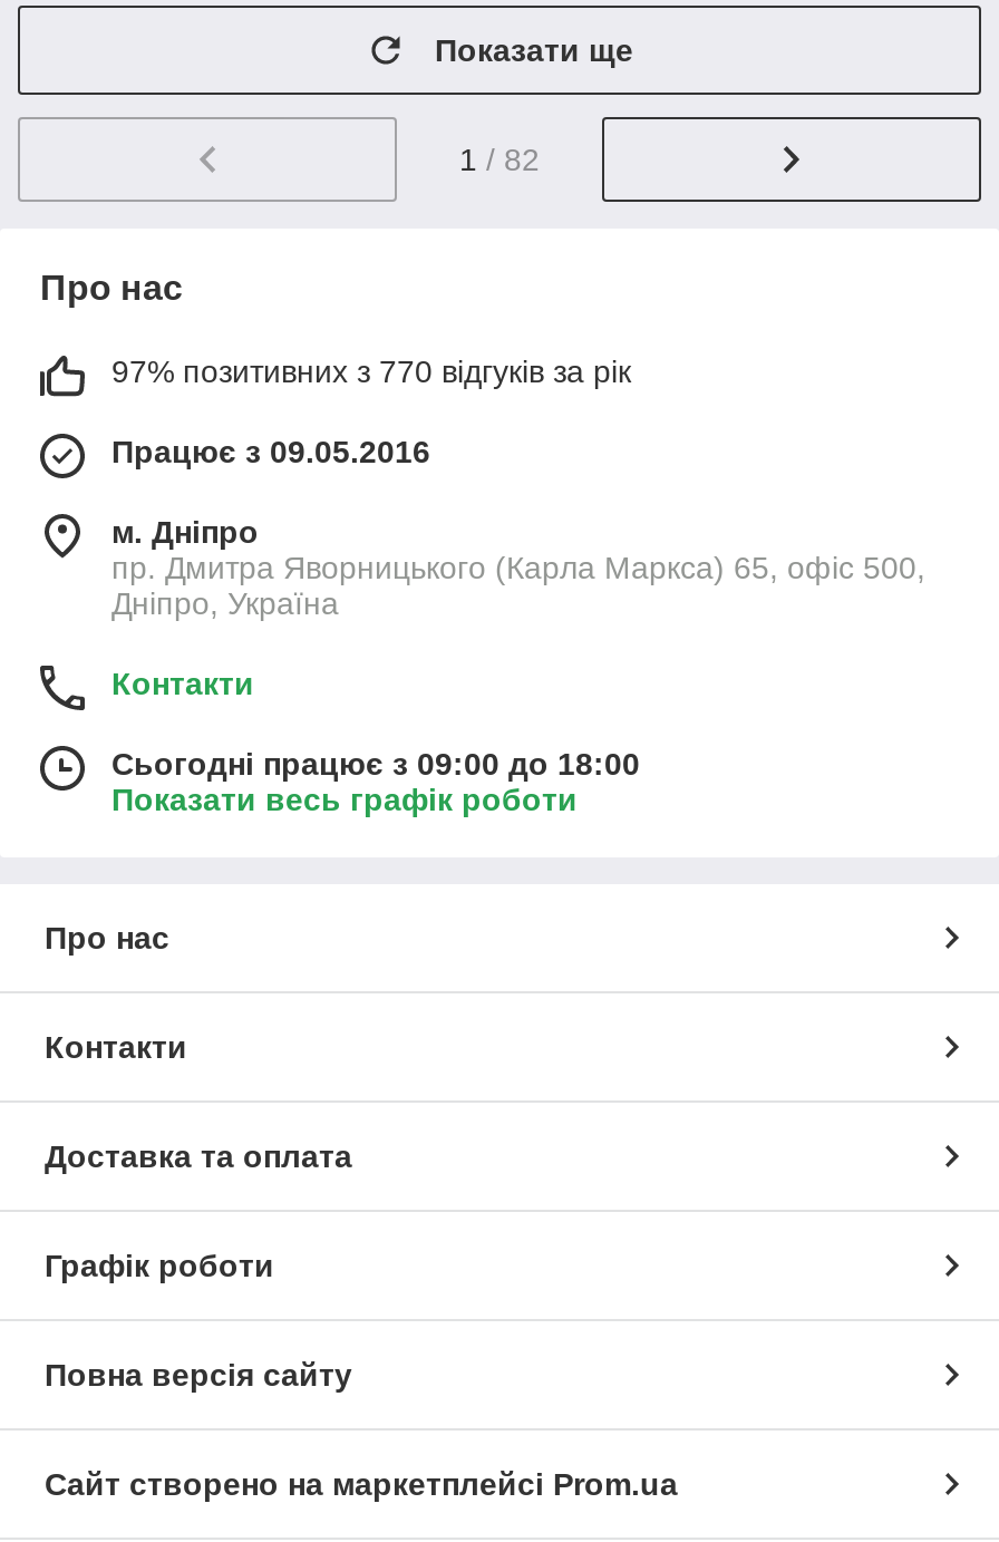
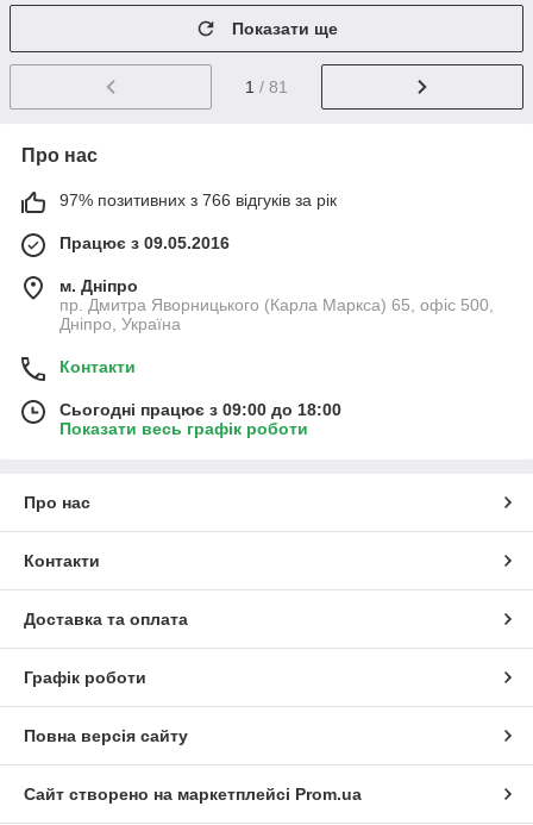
[459,142,540,178] 1 / 82 -> [245,77,288,97] 1 / 81
[111,354,631,389] 97% позитивних з 770 відгуків за рік -> [59,191,337,210] 97% позитивних з 766 відгуків за рік

